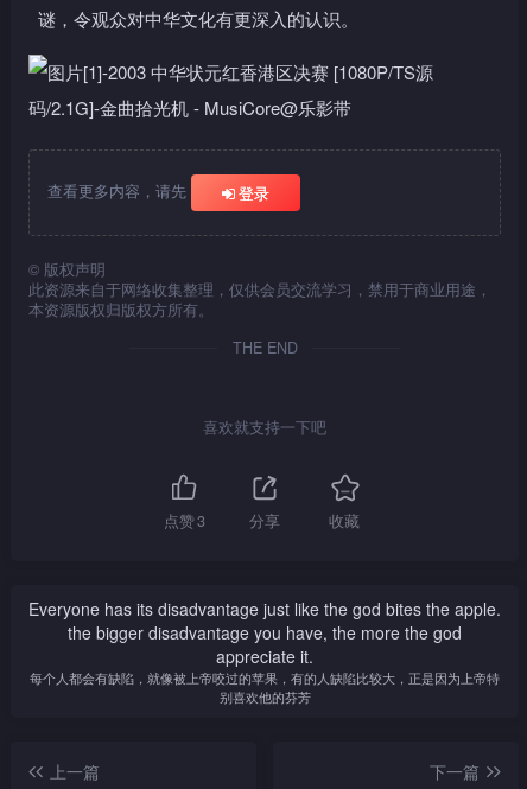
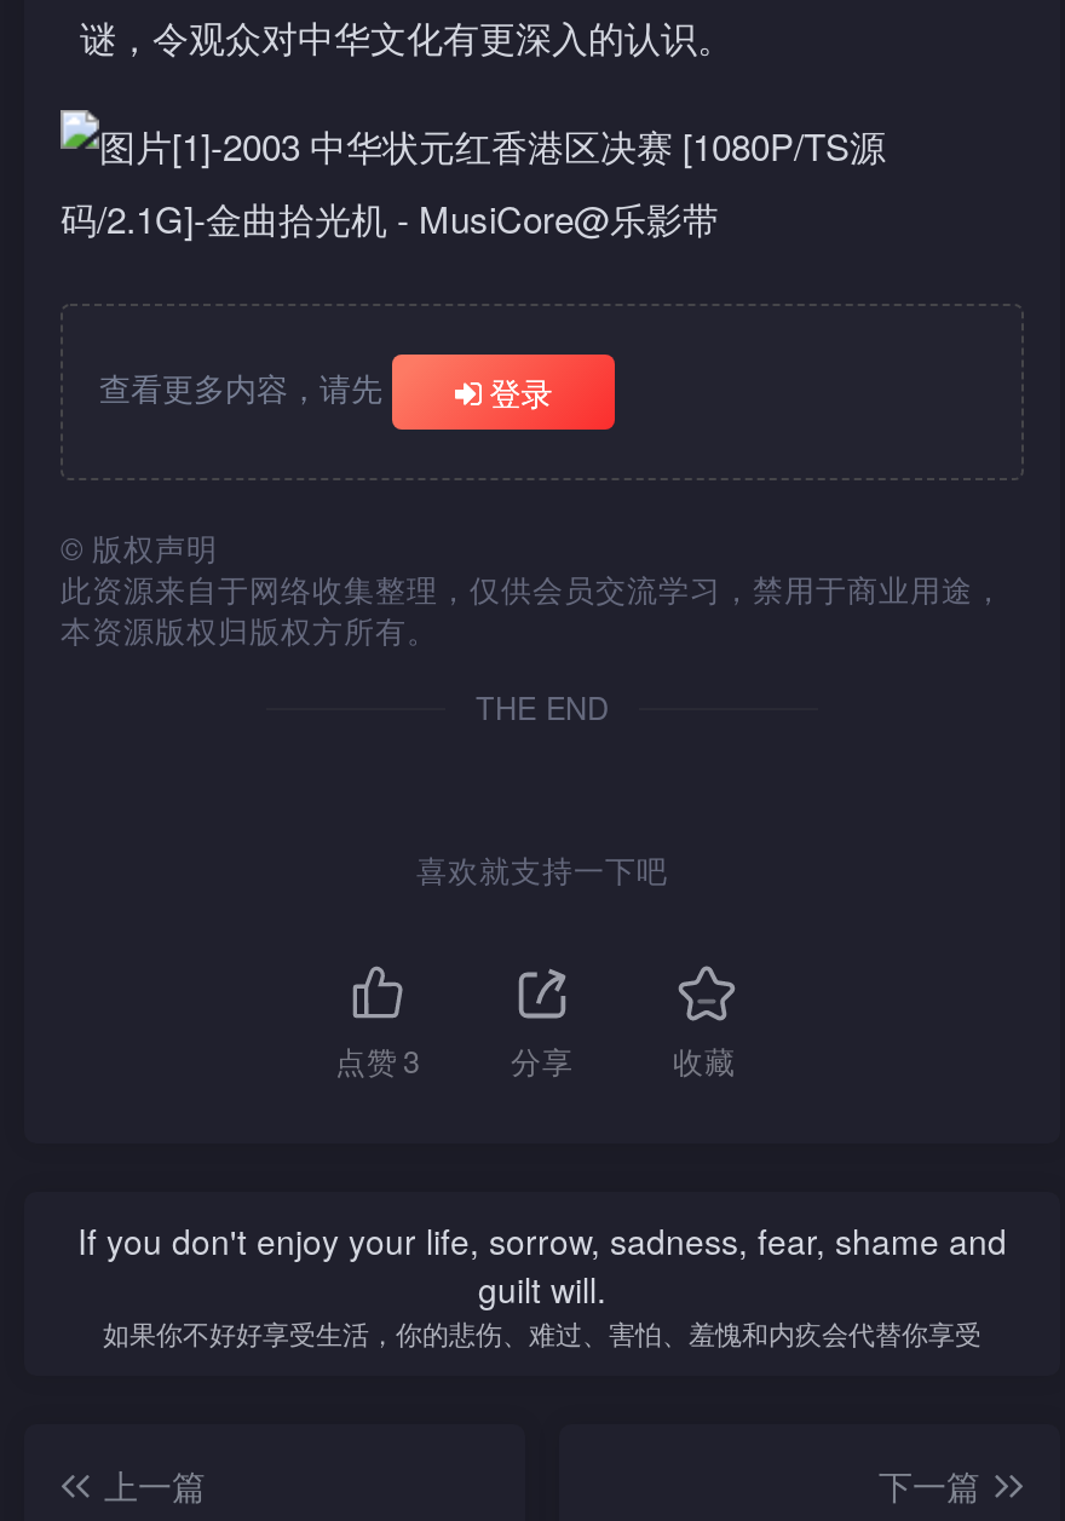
[28,597,501,706] Everyone has its disadvantage just like the god bites the apple. | the bigger disadvantage you have, the more the god | appreciate it. | 每个人都会有缺陷，就像被上帝咬过的苹果，有的人缺陷比较大，正是因为上帝特 | 别喜欢他的芬芳 -> [77,1217,1007,1353] If you don't enjoy your life, sorrow, sadness, fear, shame and | guilt will. | 如果你不好好享受生活，你的悲伤、难过、害怕、羞愧和内疚会代替你享受

